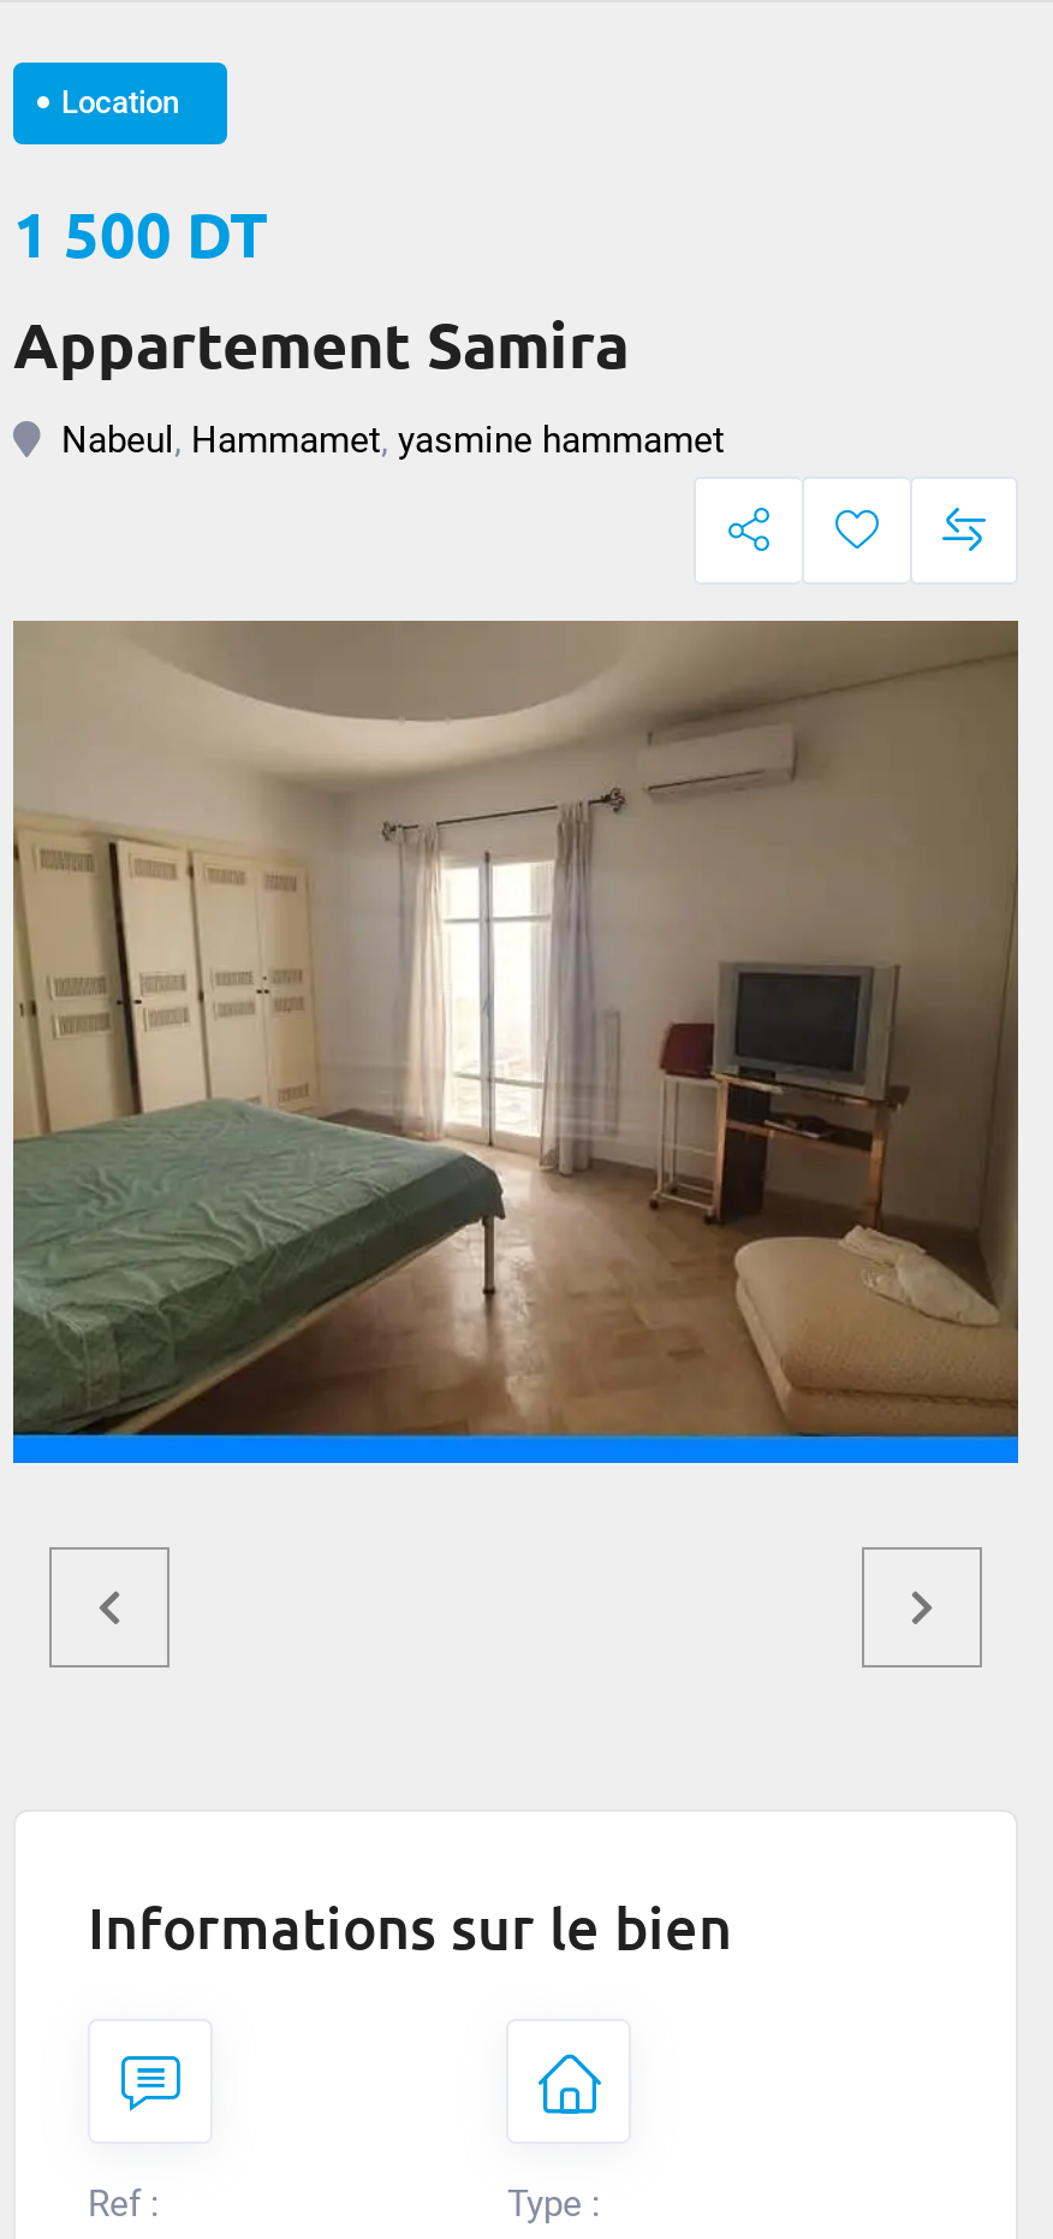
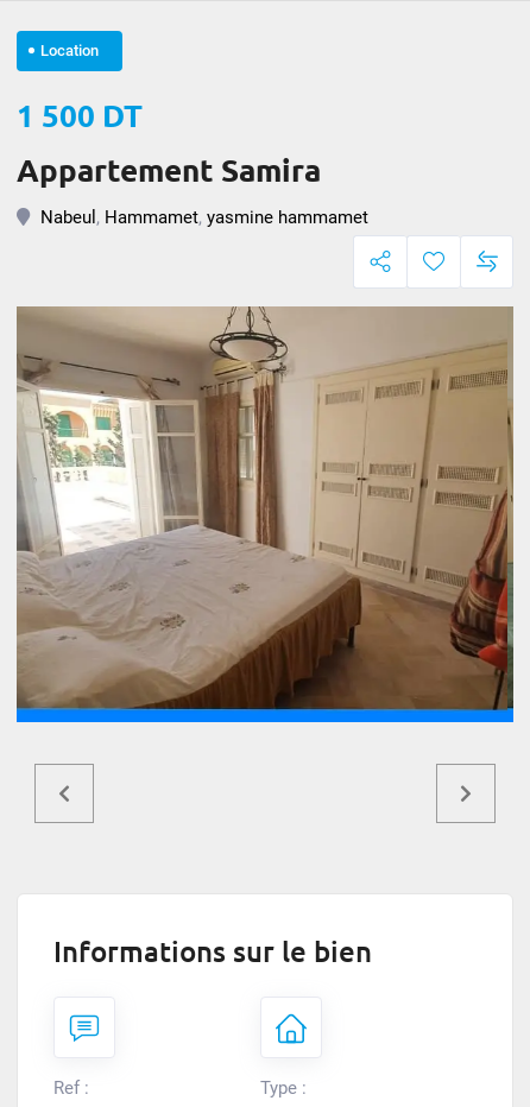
[13,621,1018,1439] [image] -> [17,306,513,710] [image]

